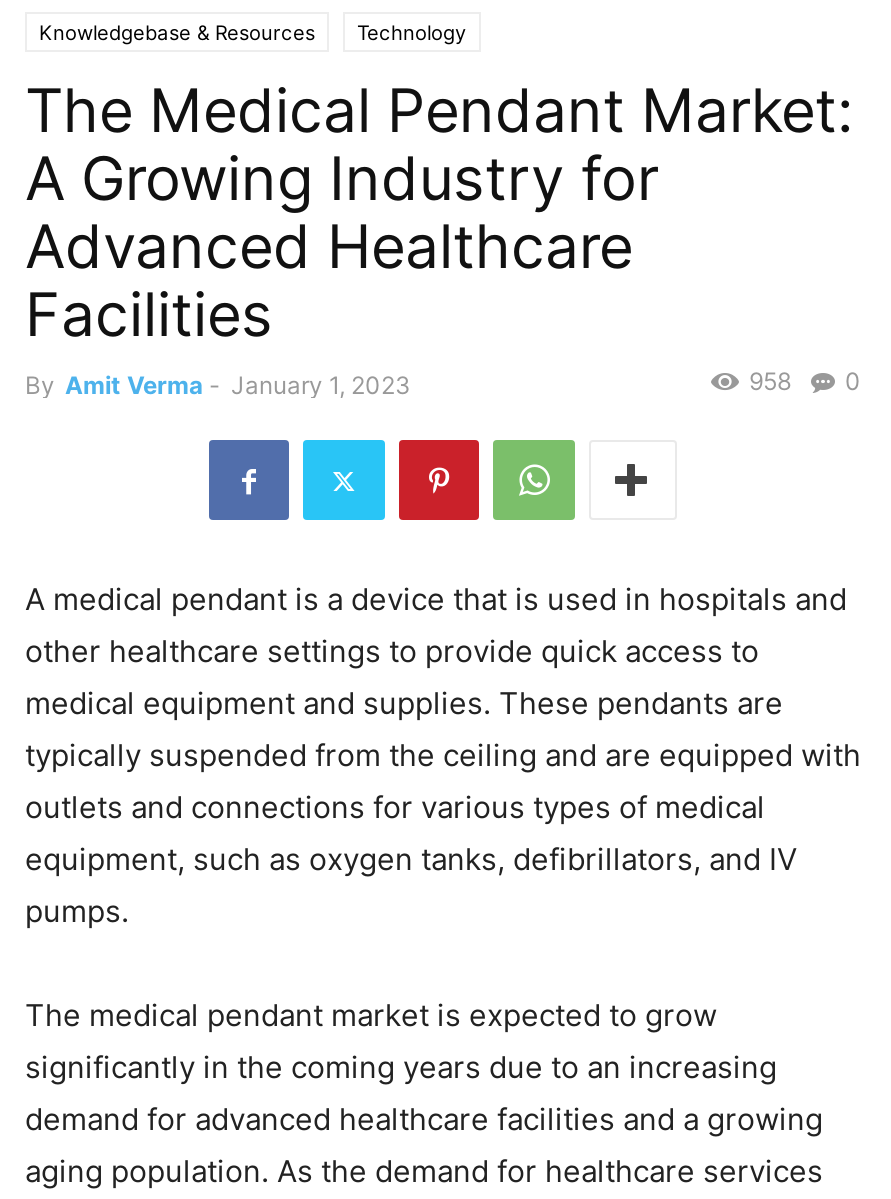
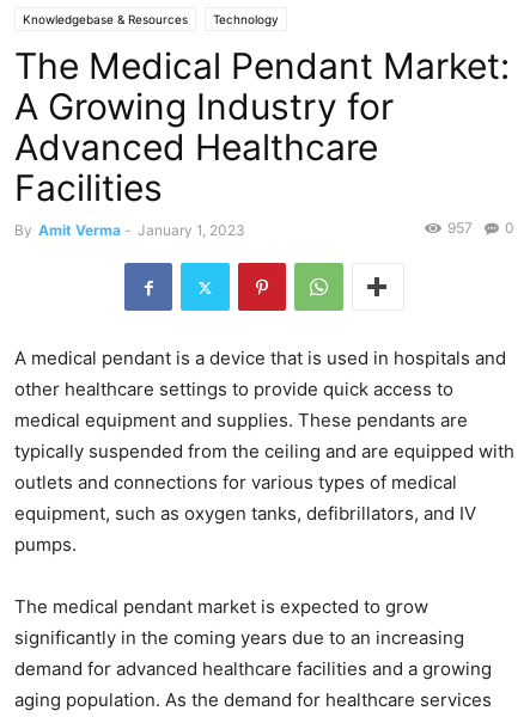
[749,366,861,396] 958 0 -> [447,219,514,237] 957 0

